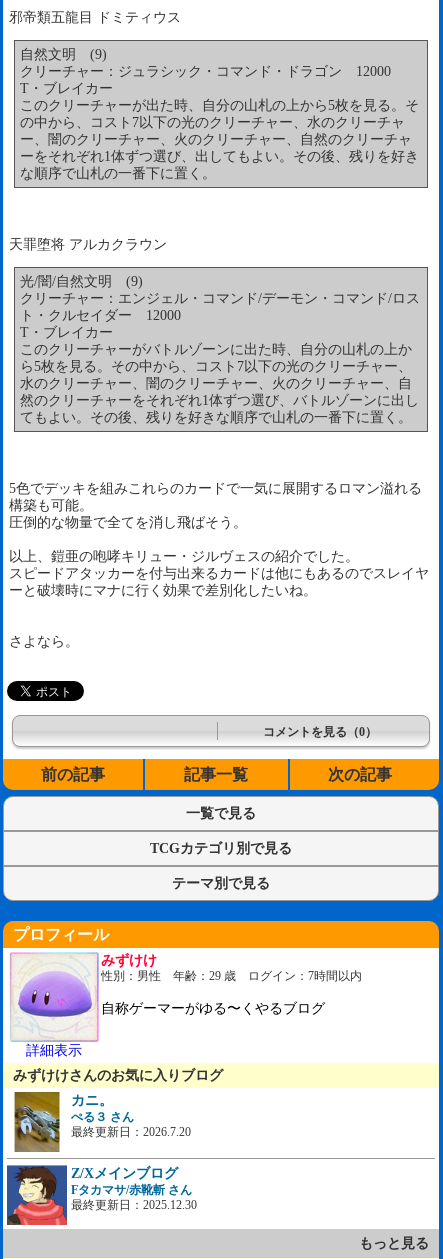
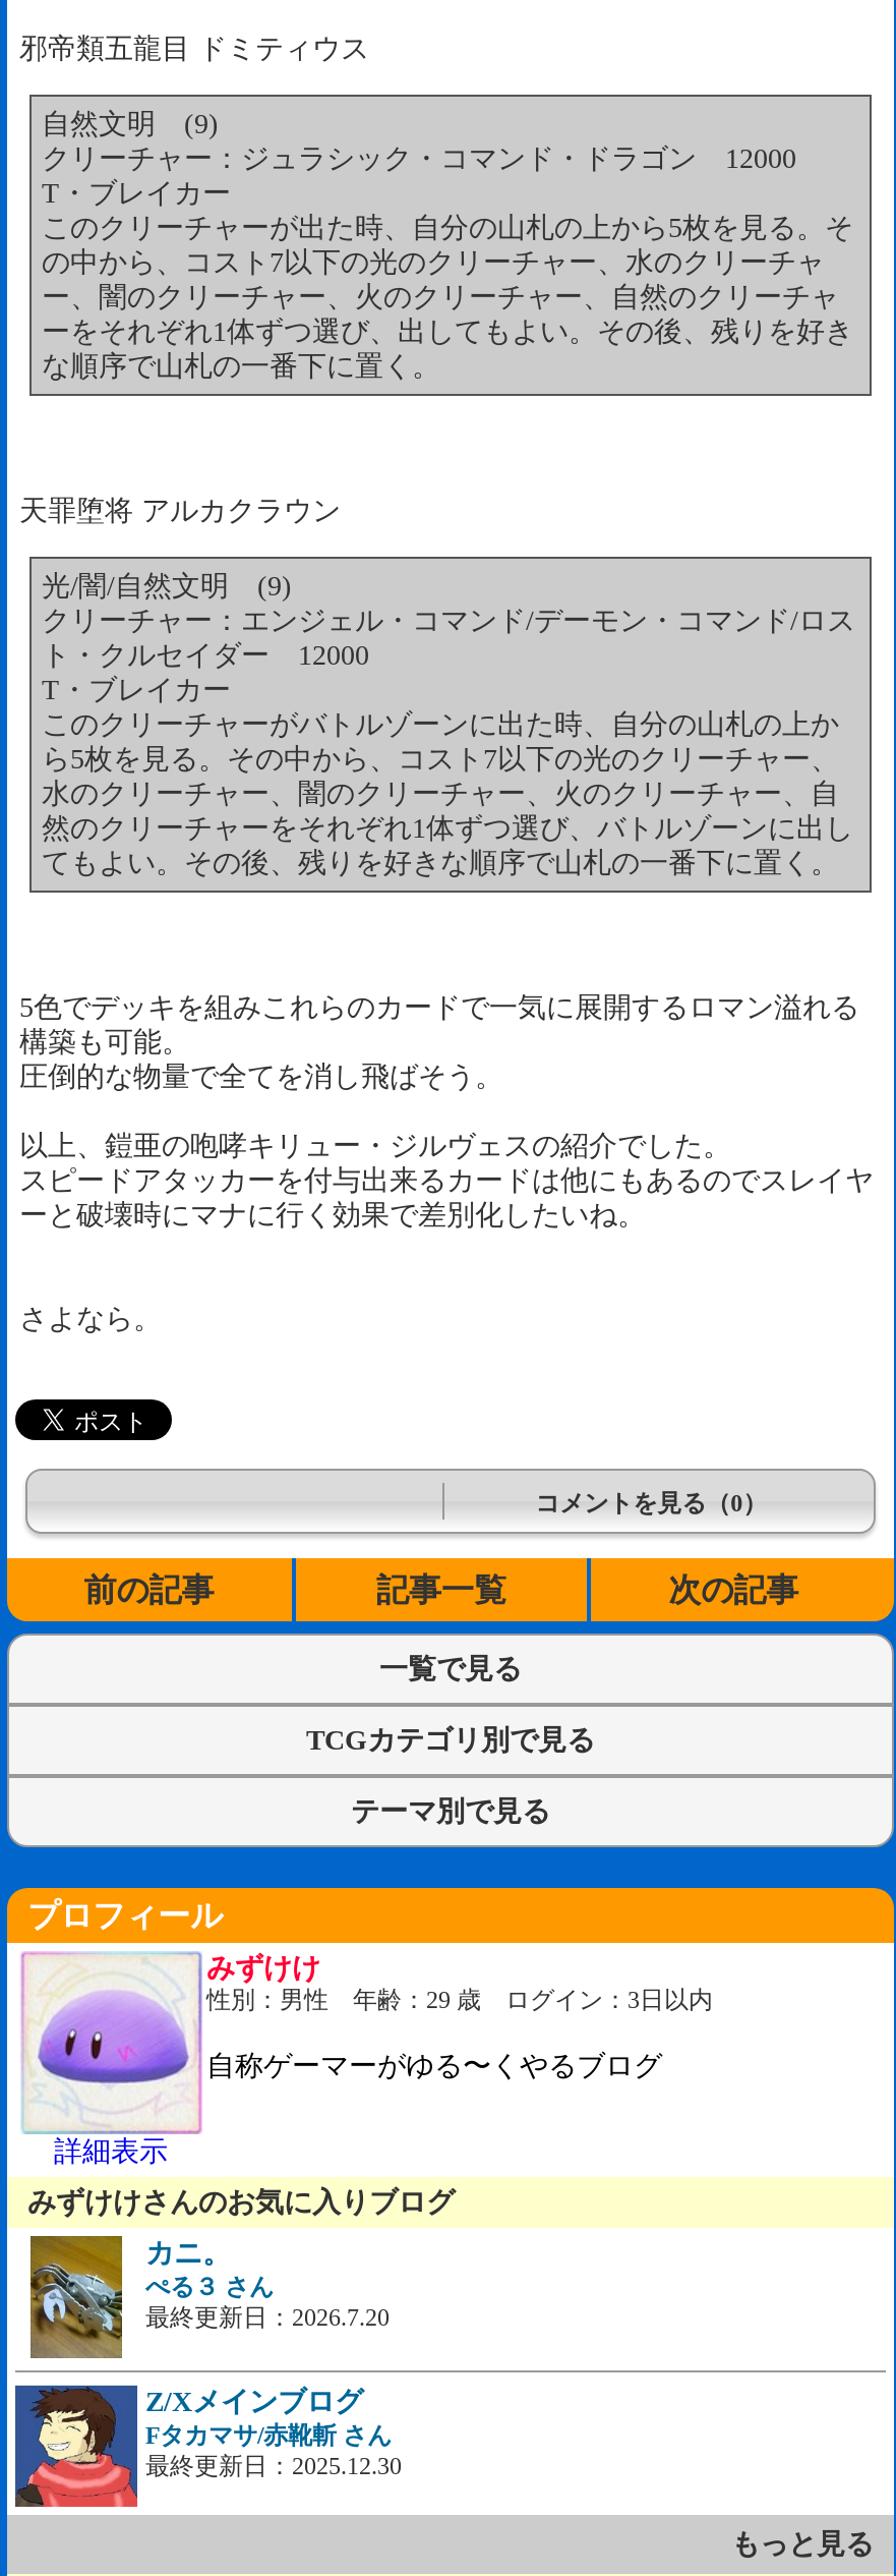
[101,969,362,983] 性別：男性 年齢：29 歳 ログイン：7時間以内 -> [206,1986,713,2014] 性別：男性 年齢：29 歳 ログイン：3日以内

